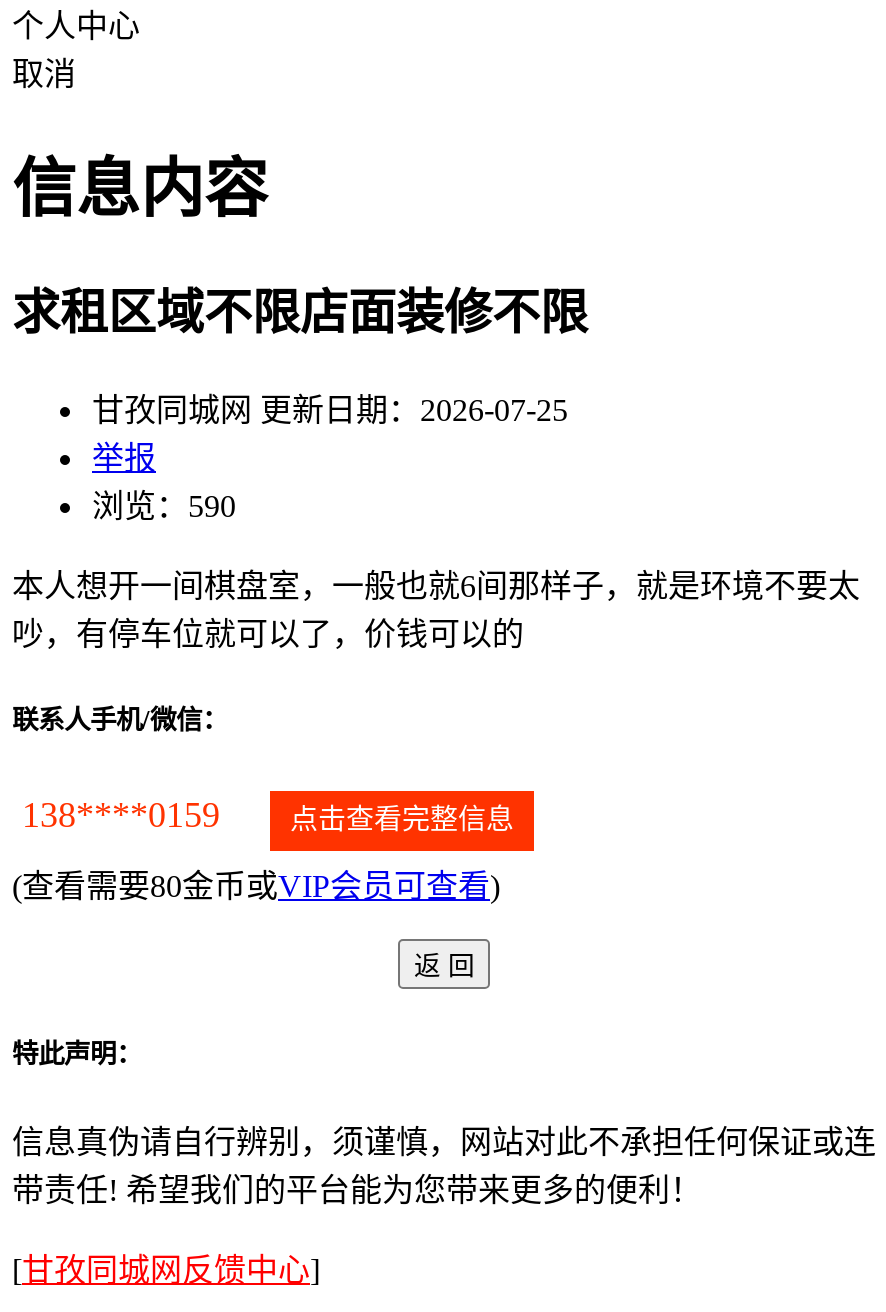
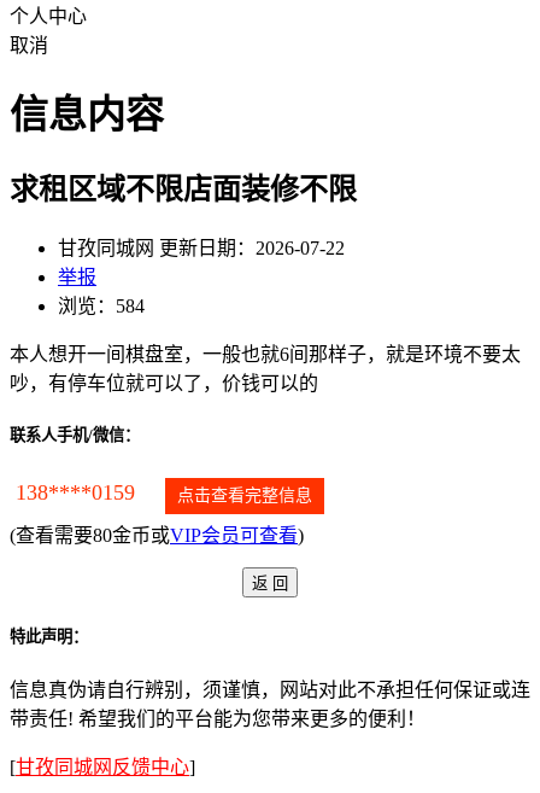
[92,393,568,427] 甘孜同城网 更新日期：2026-07-25 -> [58,238,345,258] 甘孜同城网 更新日期：2026-07-22
[92,489,236,523] 浏览：590 -> [58,295,145,316] 浏览：584

